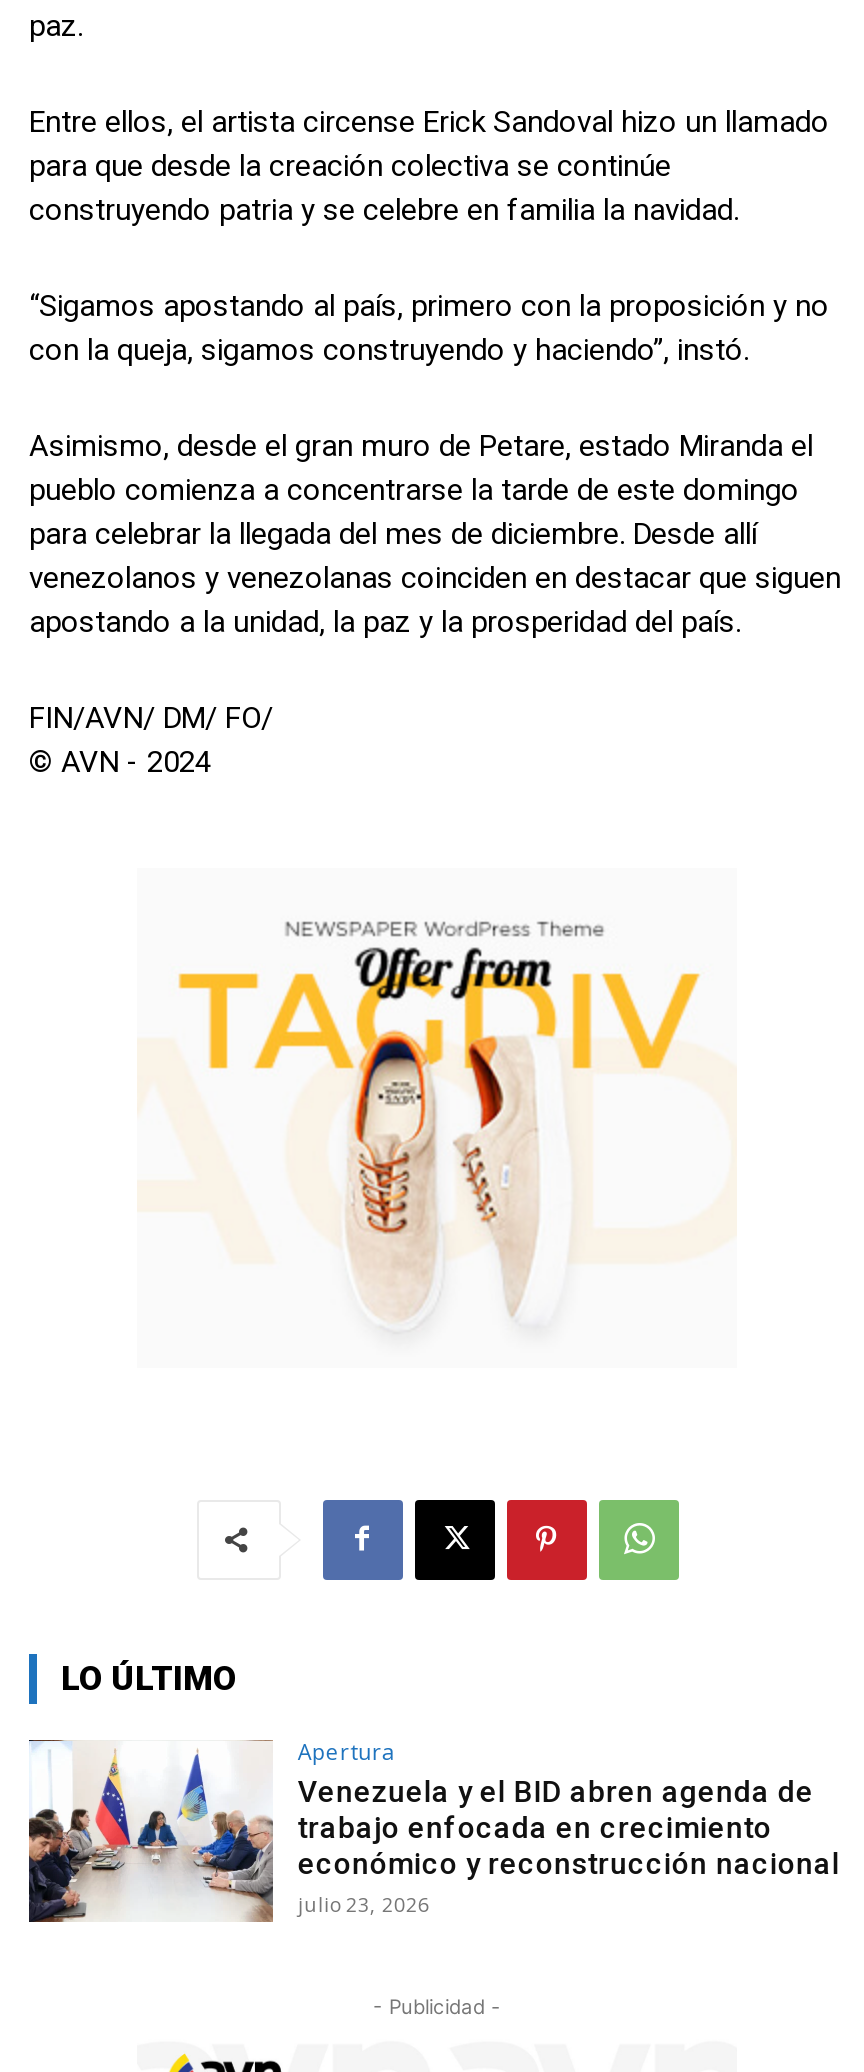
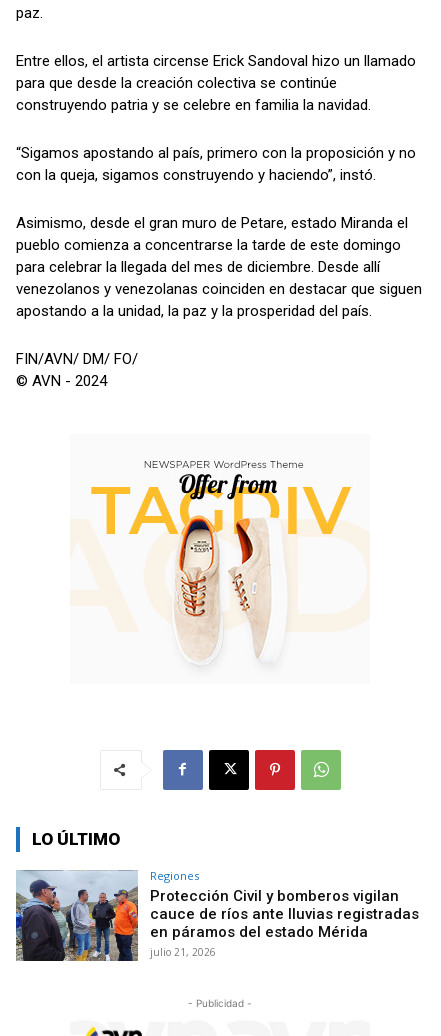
[27,1735,840,1924] [image] | Apertura | Venezuela y el BID abren agenda de | trabajo enfocada en crecimiento | económico y reconstrucción nacional | julio 23, 2026 -> [15,867,419,962] [image] | Regiones | Protección Civil y bomberos vigilan | cauce de ríos ante lluvias registradas | en páramos del estado Mérida | julio 21, 2026

